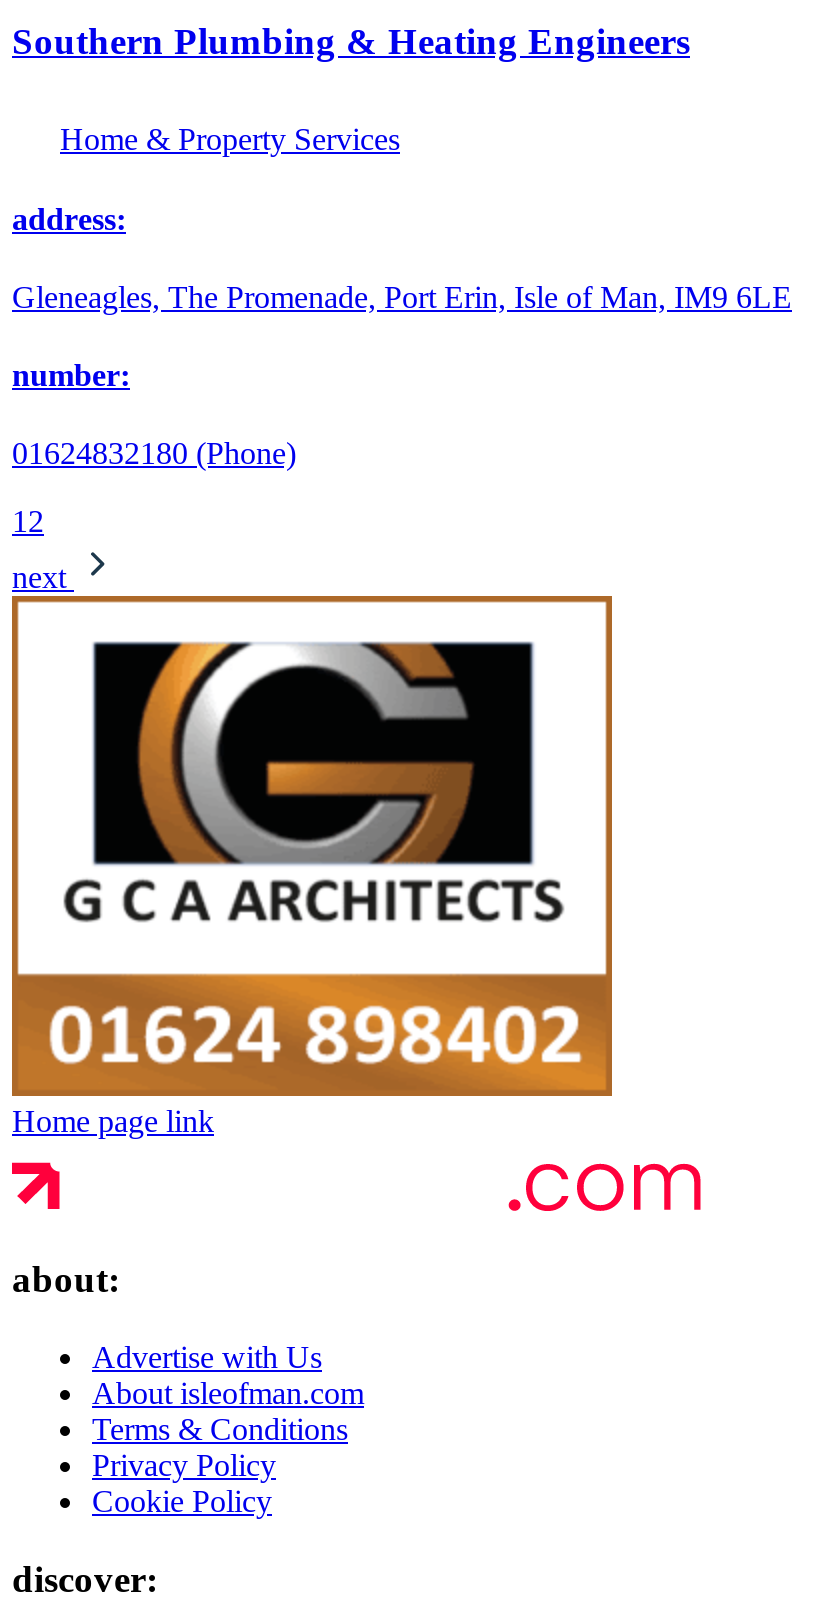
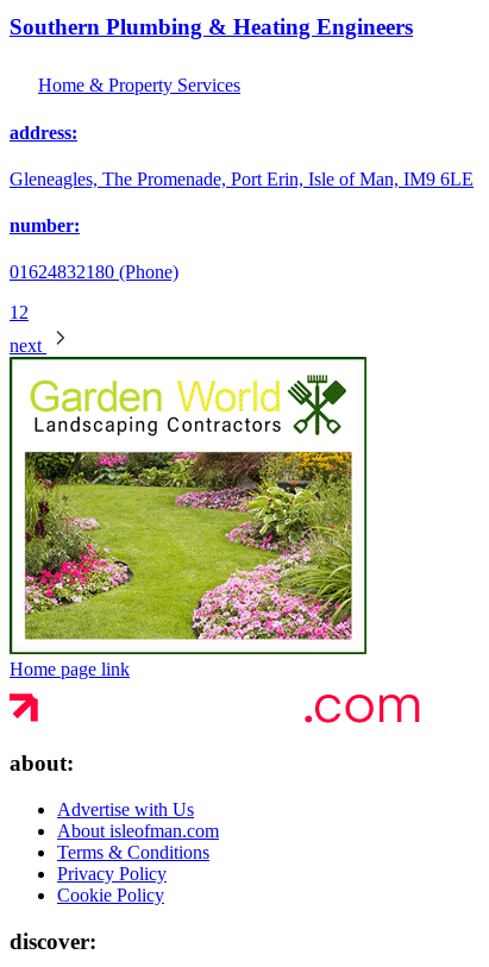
[10,594,614,1098] [image] -> [8,356,368,655] [image]

